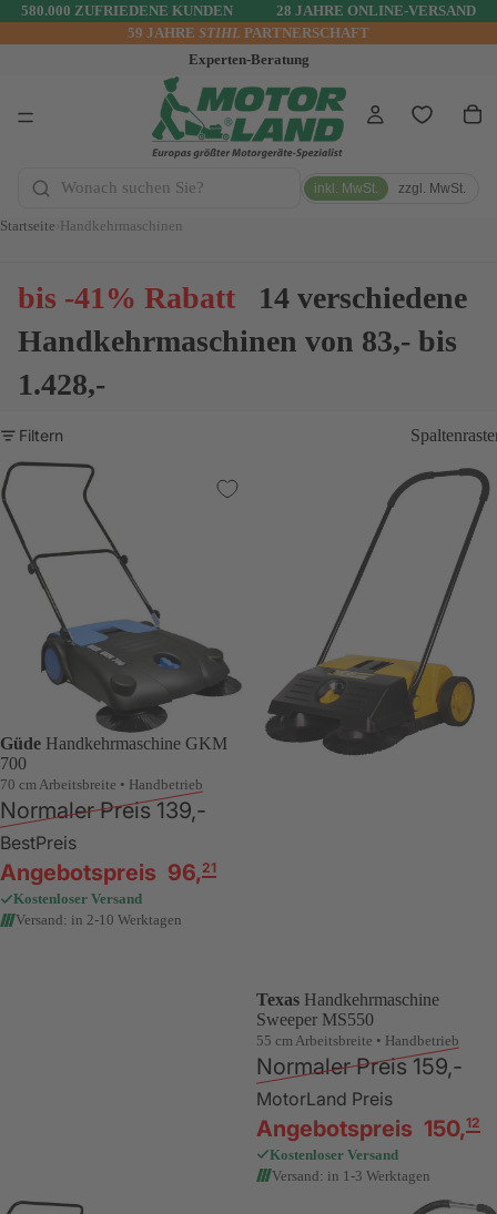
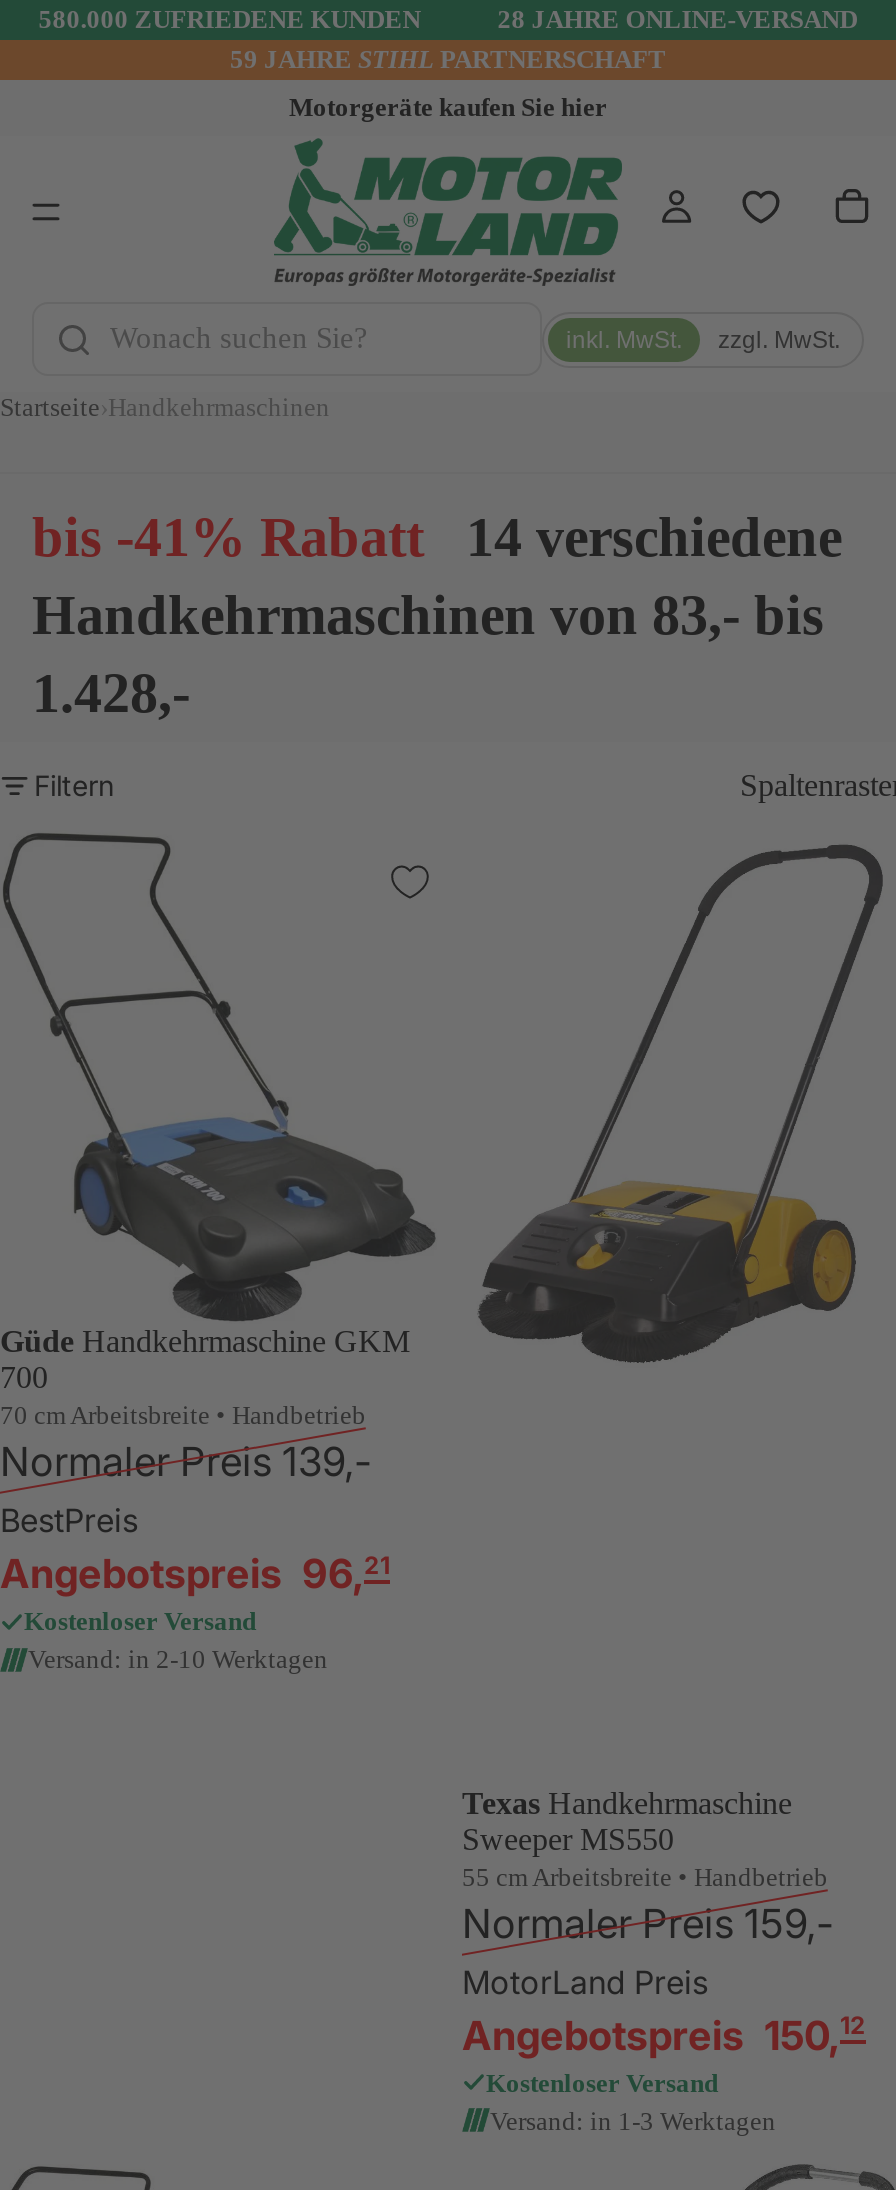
[188,51,309,68] Experten-Beratung -> [289,92,607,122] Motorgeräte kaufen Sie hier

